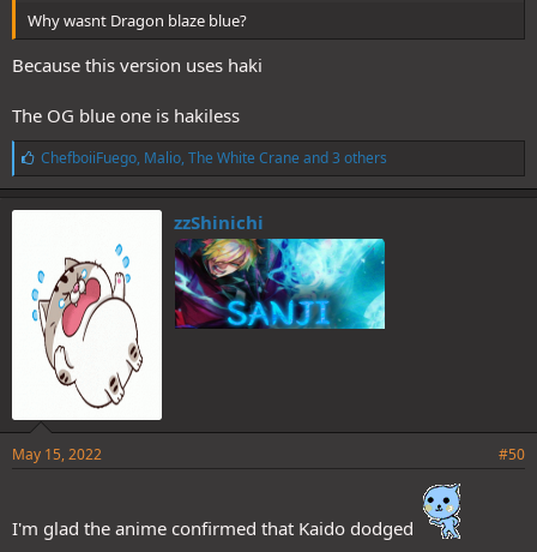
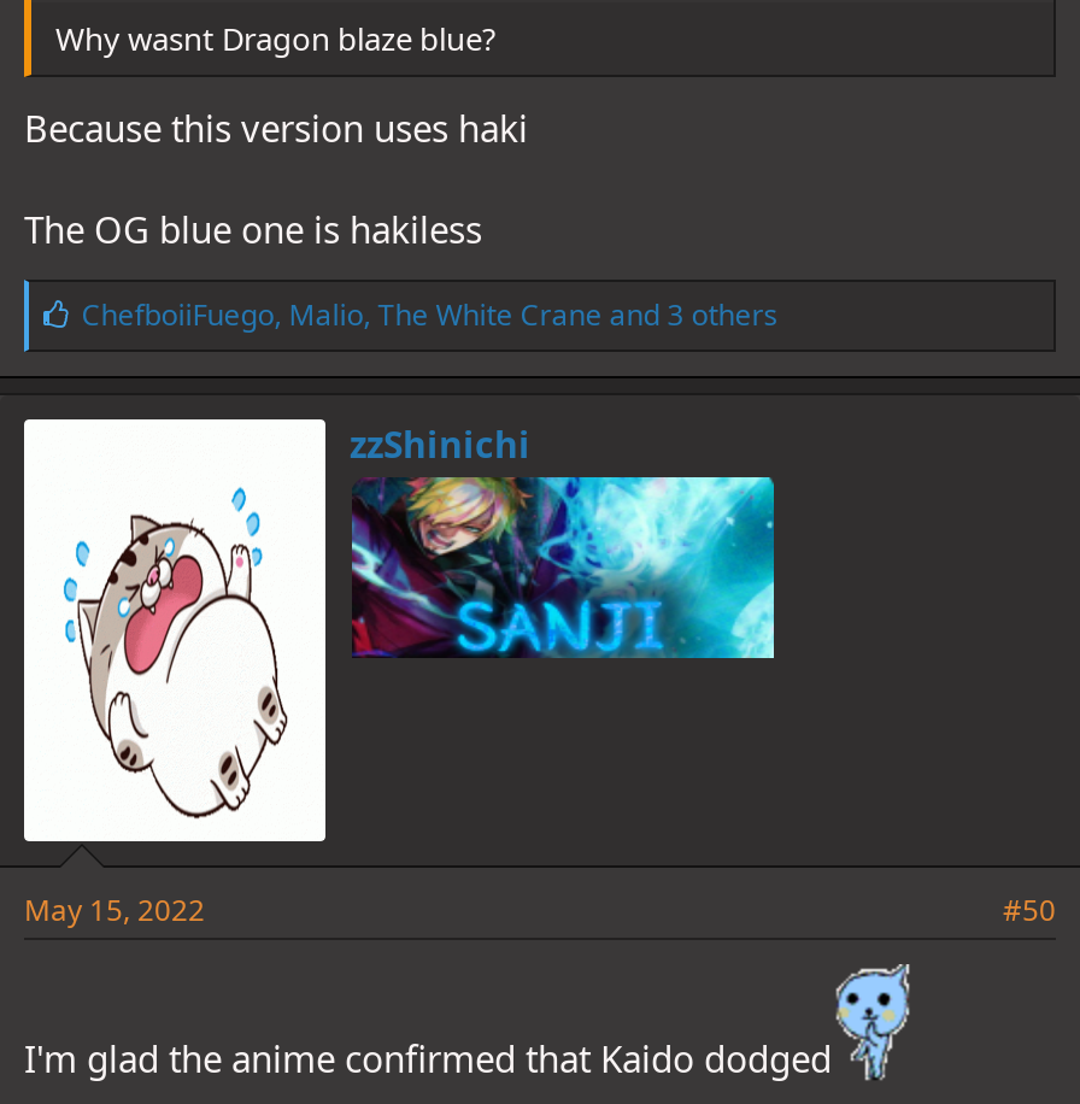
[416,482,461,540] [image] -> [834,964,926,1080] [image]

